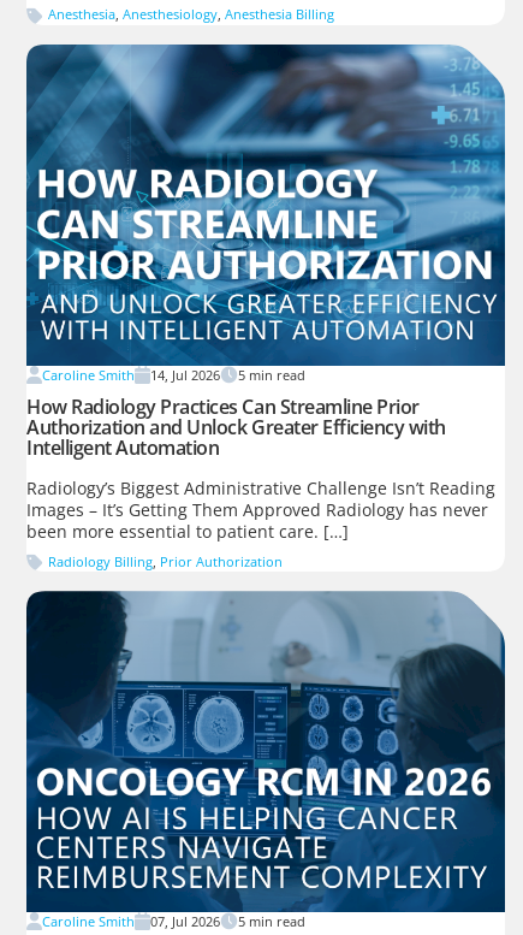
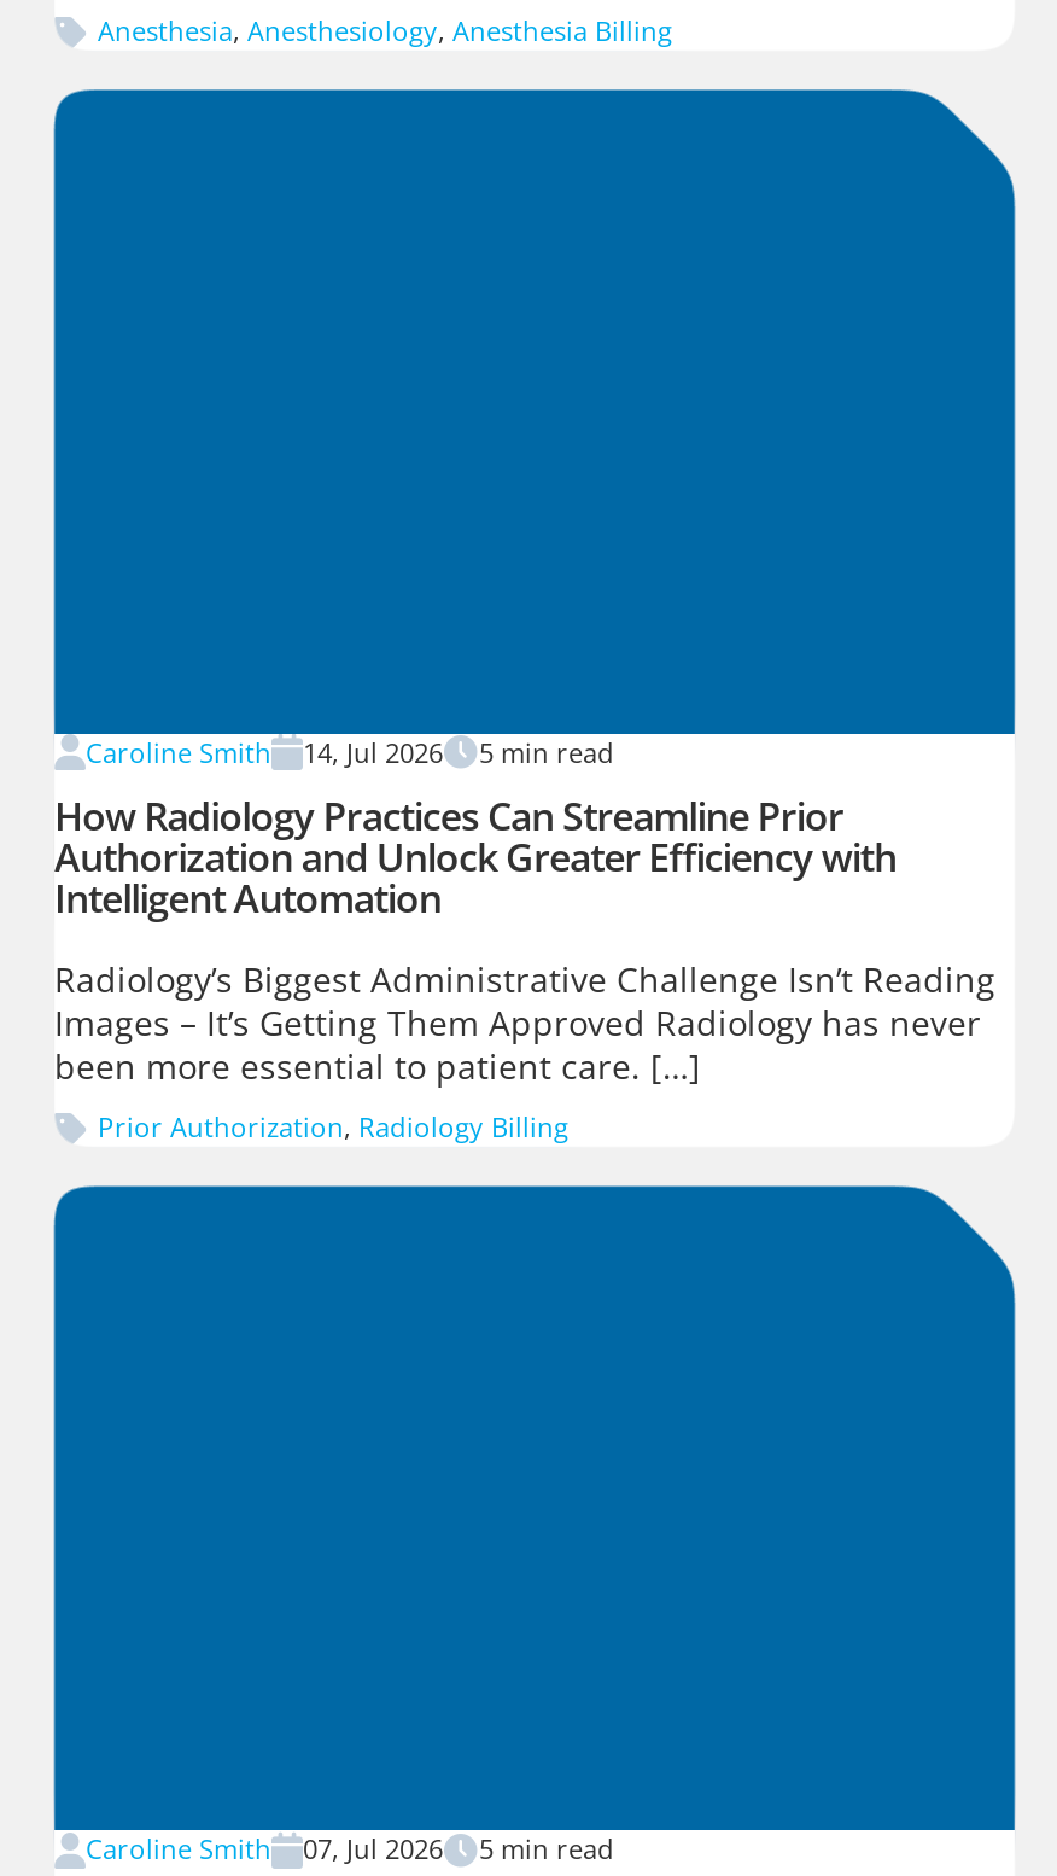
[26,43,505,366] [image] -> none
[48,552,283,570] Radiology Billing, Prior Authorization -> [98,1107,568,1143] Prior Authorization, Radiology Billing
[25,590,506,913] [image] -> none

